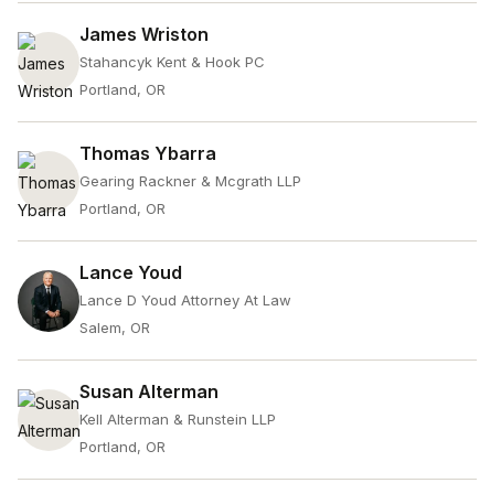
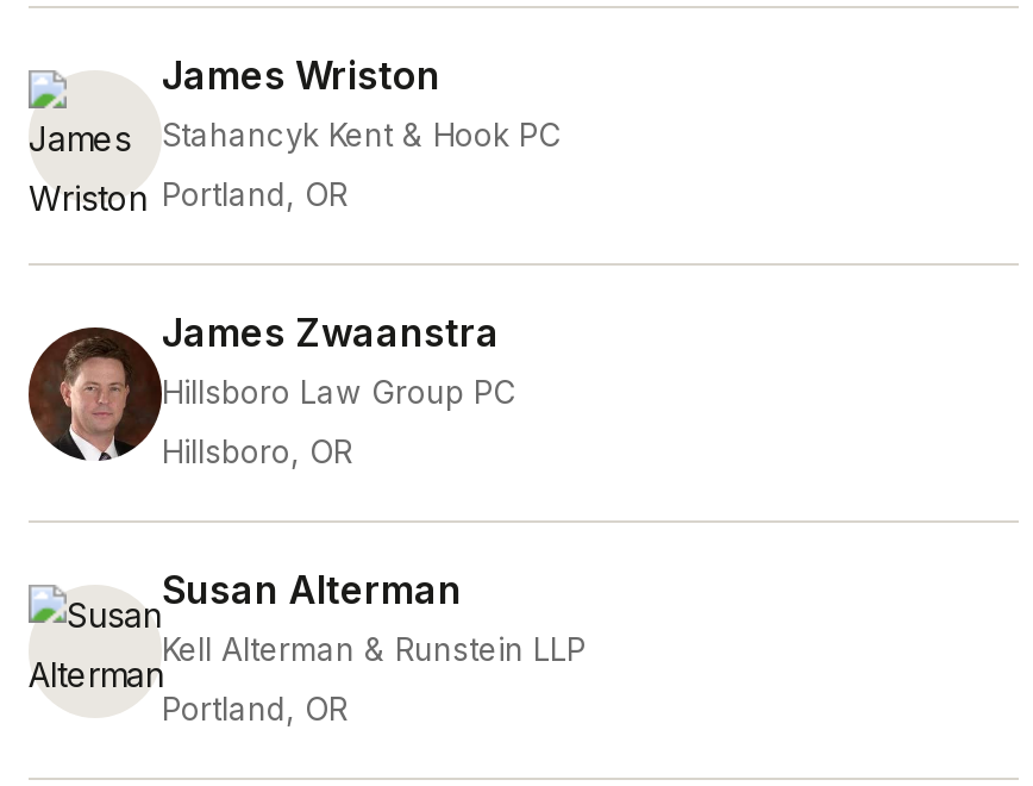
[18,142,301,336] [image] | Thomas Ybarra | Gearing Rackner & Mcgrath LLP | Portland, OR | Lance Youd | Lance D Youd Attorney At Law | Salem, OR -> [31,308,516,470] [image] | James Zwaanstra | Hillsboro Law Group PC | Hillsboro, OR

